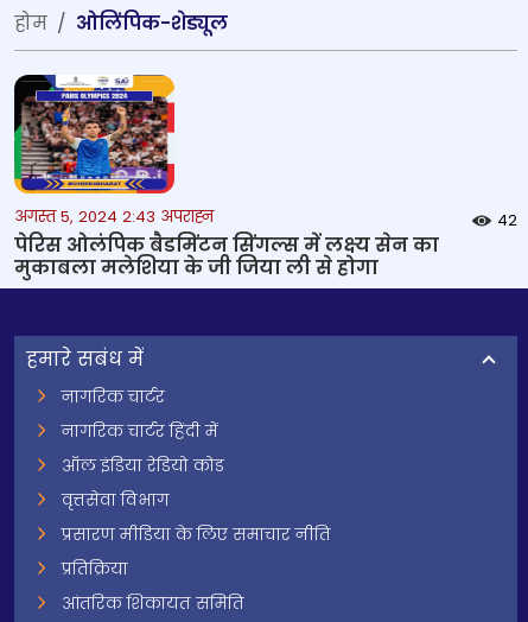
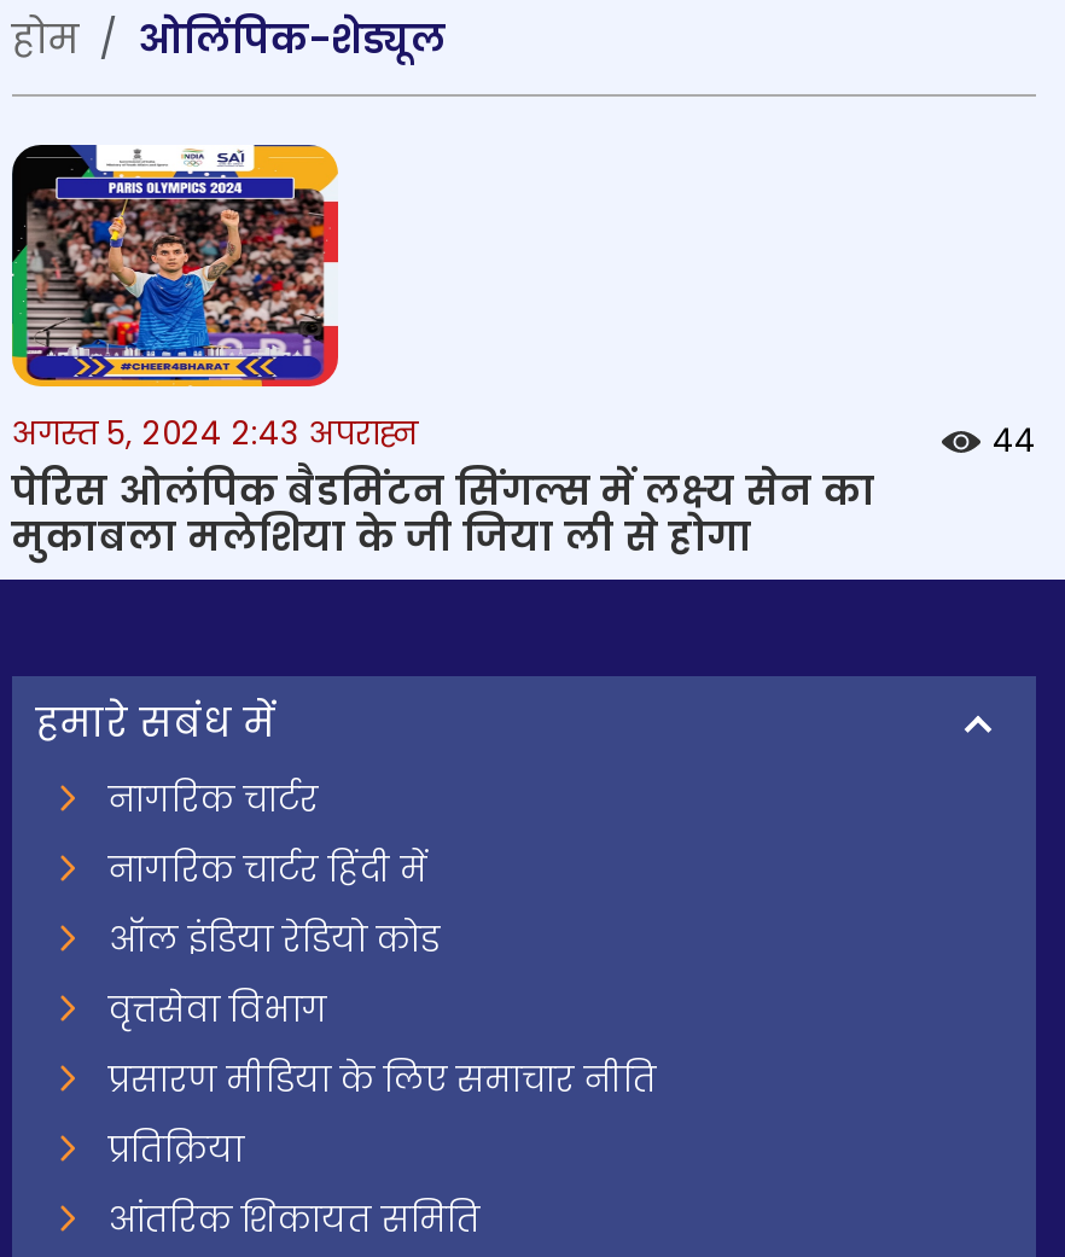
[497,209,517,231] 42 -> [993,418,1036,464] 44

